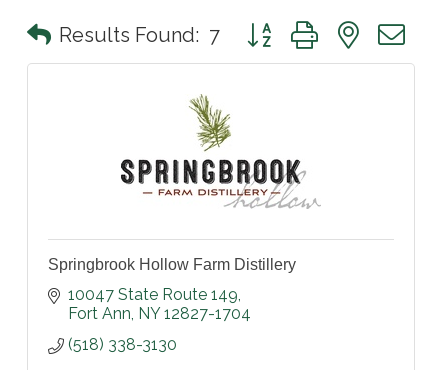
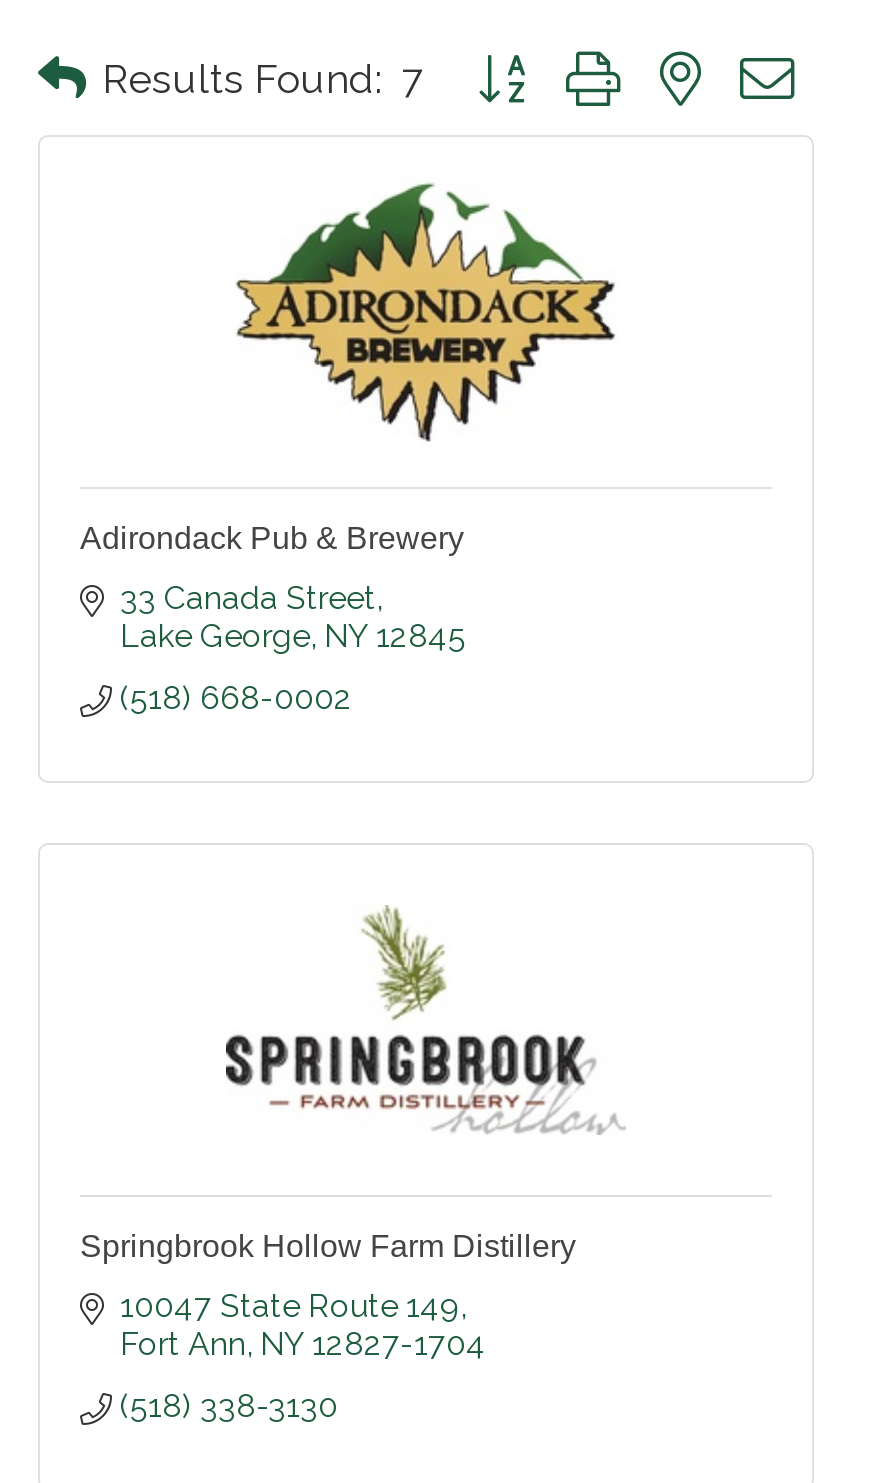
none -> [80,181,616,717] [image] | Adirondack Pub & Brewery | 33 Canada Street | Lake George NY 12845 | (518) 668-0002

